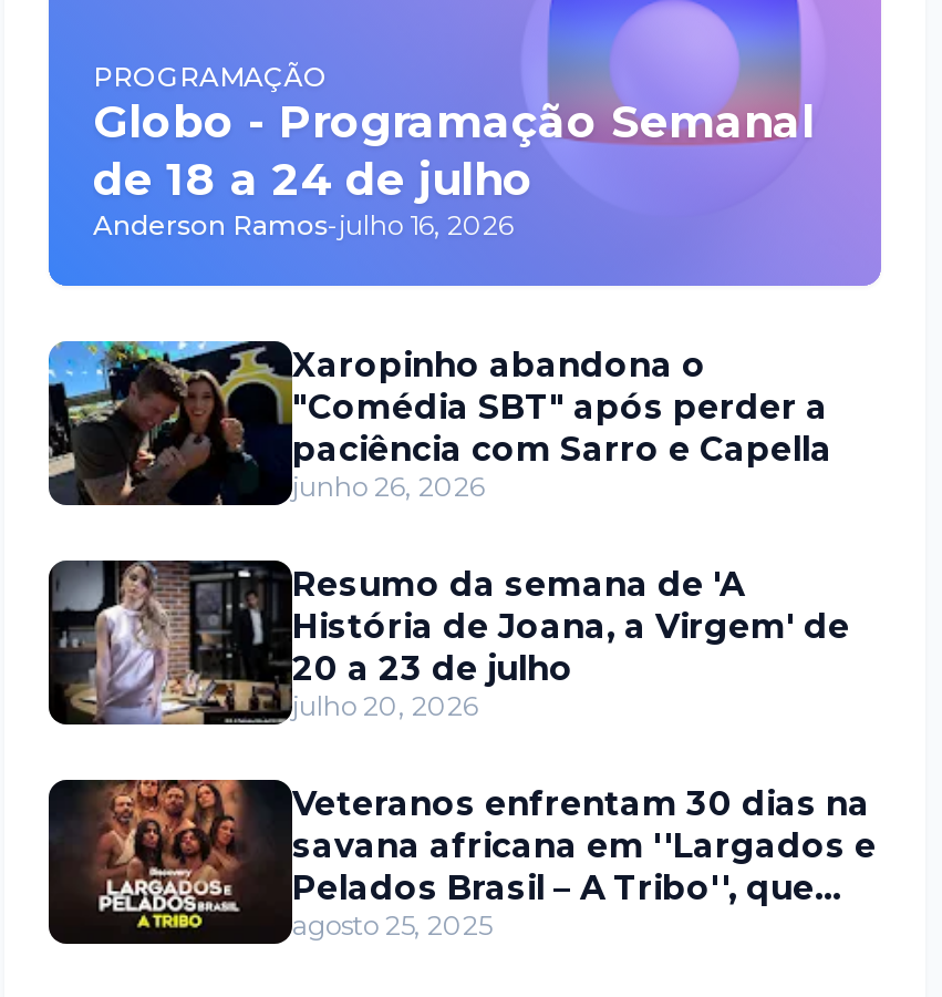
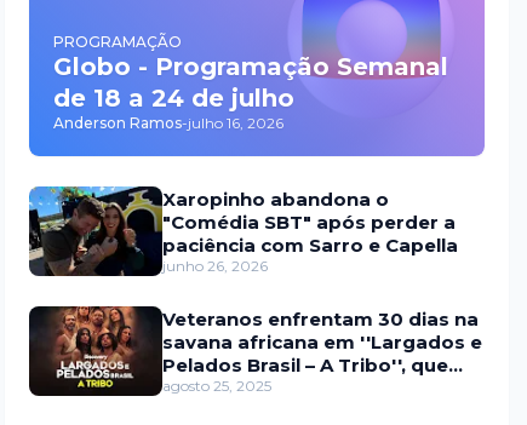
[53,558,850,727] [image] | Resumo da semana de 'A | História de Joana, a Virgem' de | 20 a 23 de julho | julho 20, 2026 -> none

